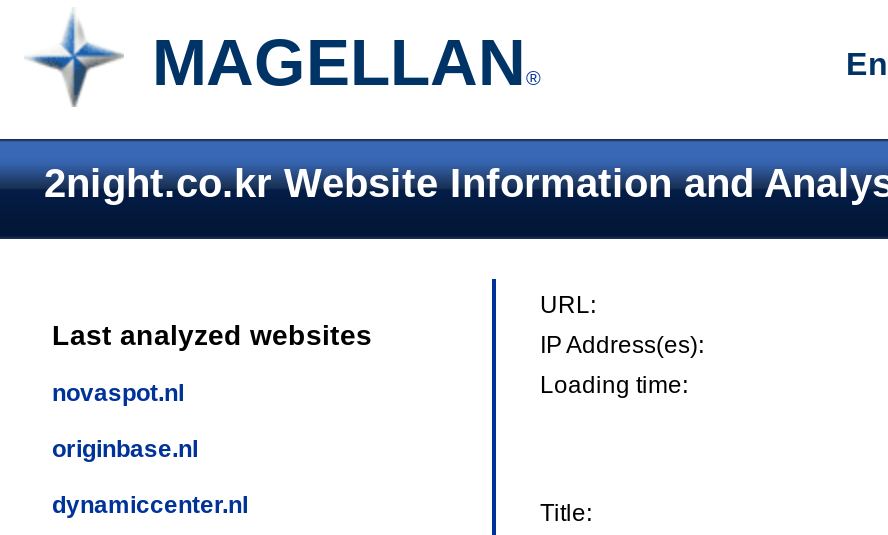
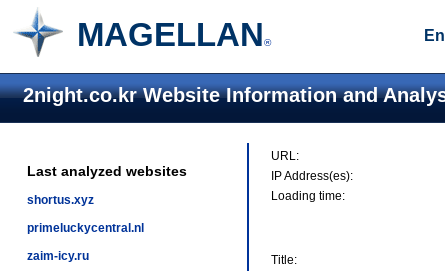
[52,379,184,407] novaspot.nl -> [27,193,94,207] shortus.xyz
[52,435,198,463] originbase.nl -> [27,221,144,235] primeluckycentral.nl
[52,491,248,519] dynamiccenter.nl -> [27,249,89,263] zaim-icy.ru

